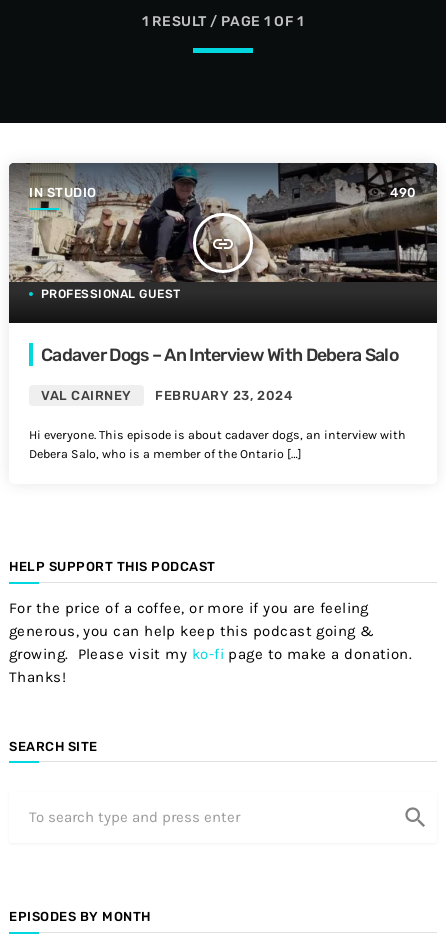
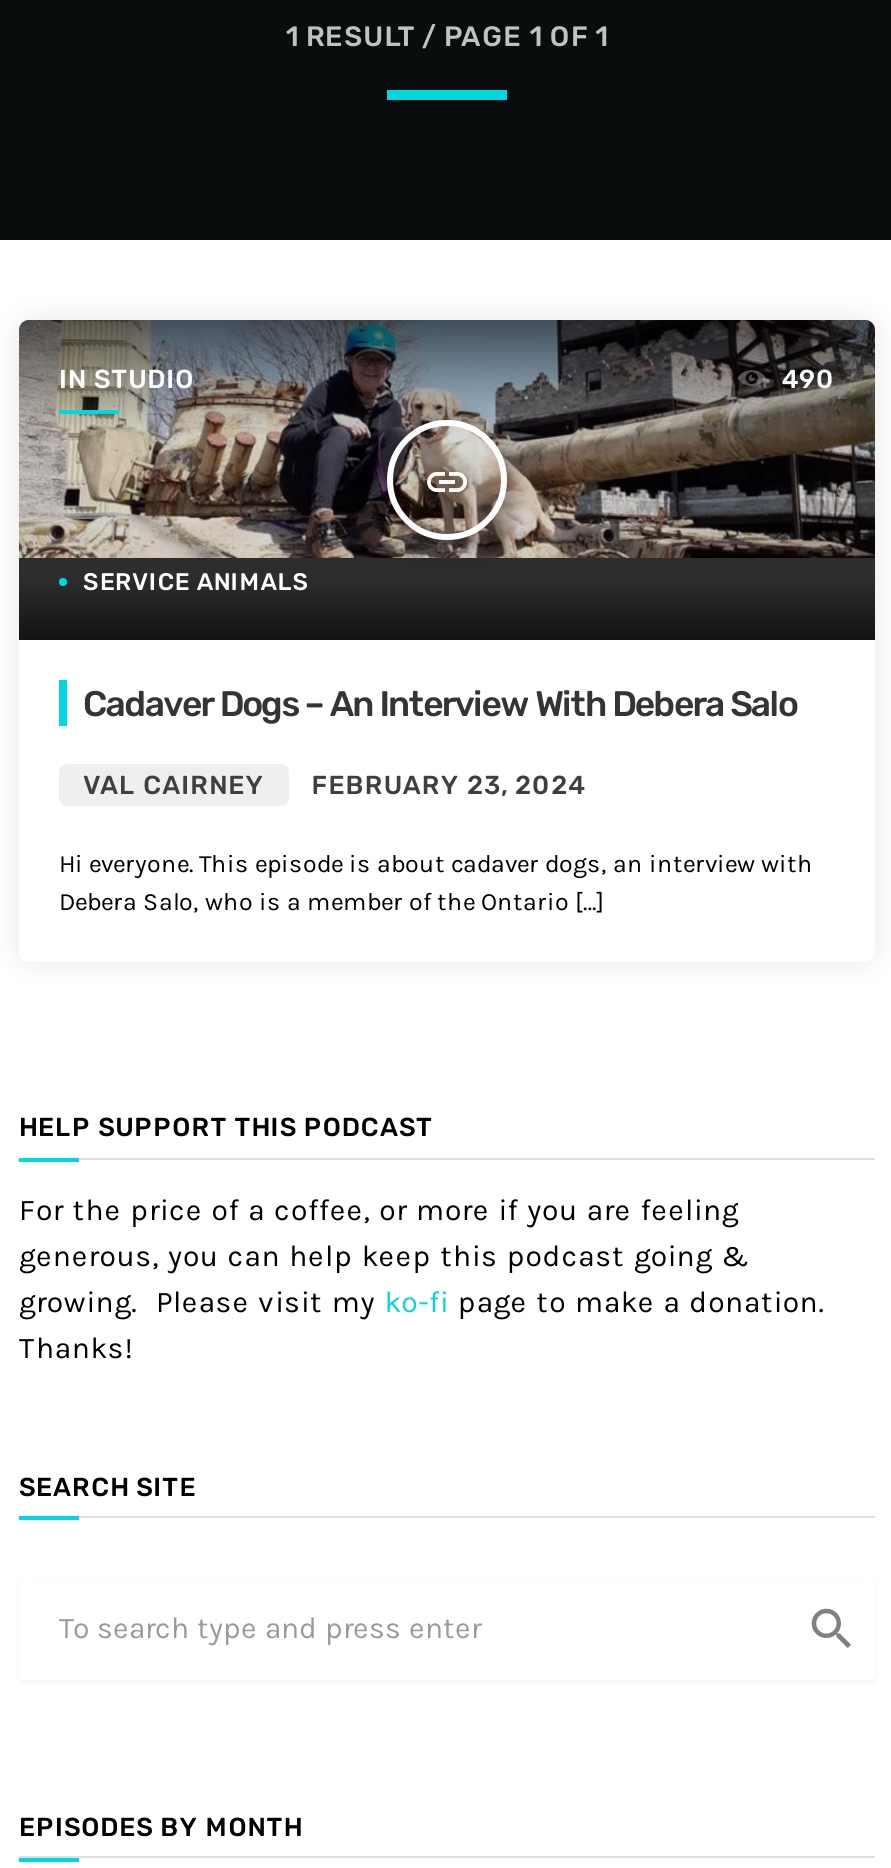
[41,287,181,301] PROFESSIONAL GUEST -> [83,568,309,596] SERVICE ANIMALS

